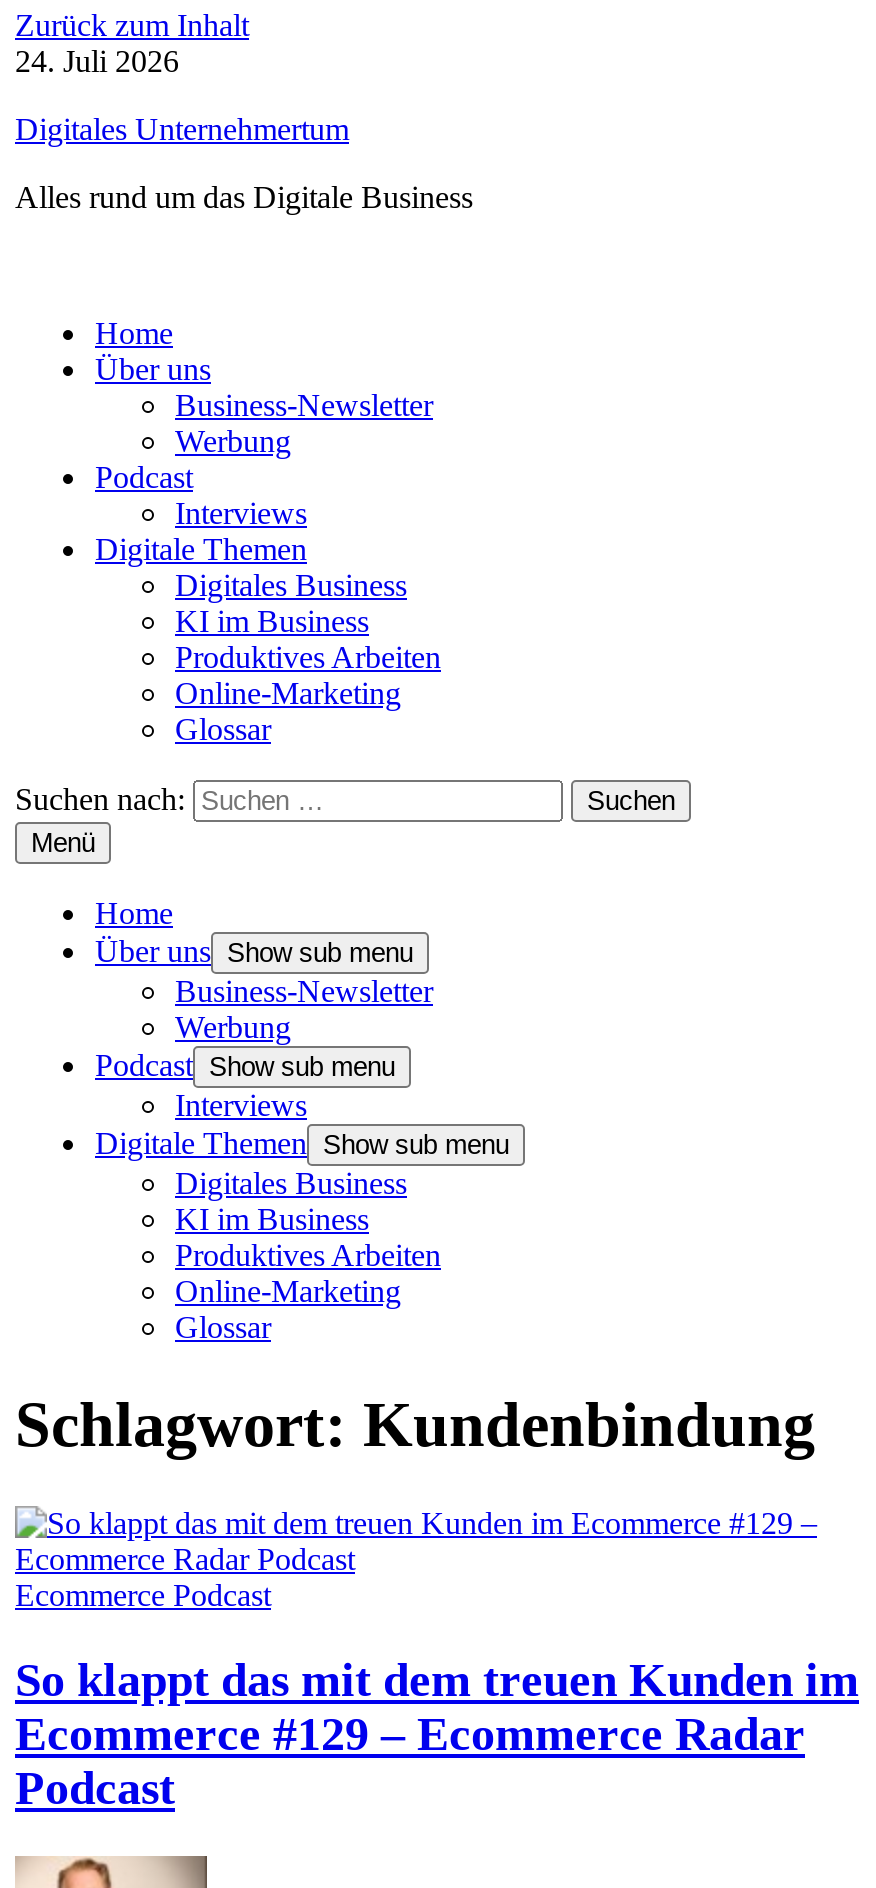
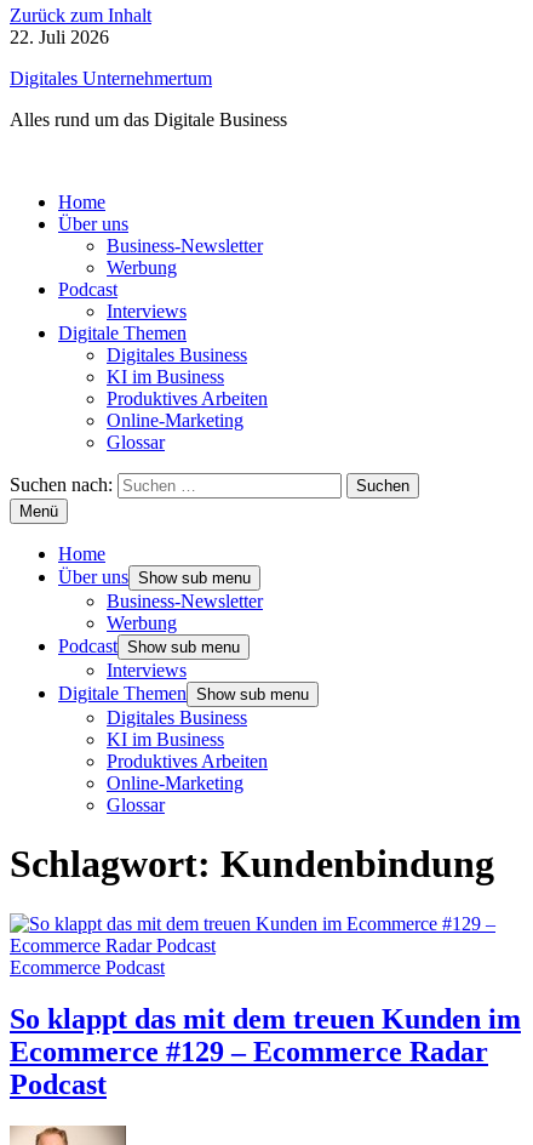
[15,44,179,78] 24. Juli 2026 -> [10,27,109,47] 22. Juli 2026

